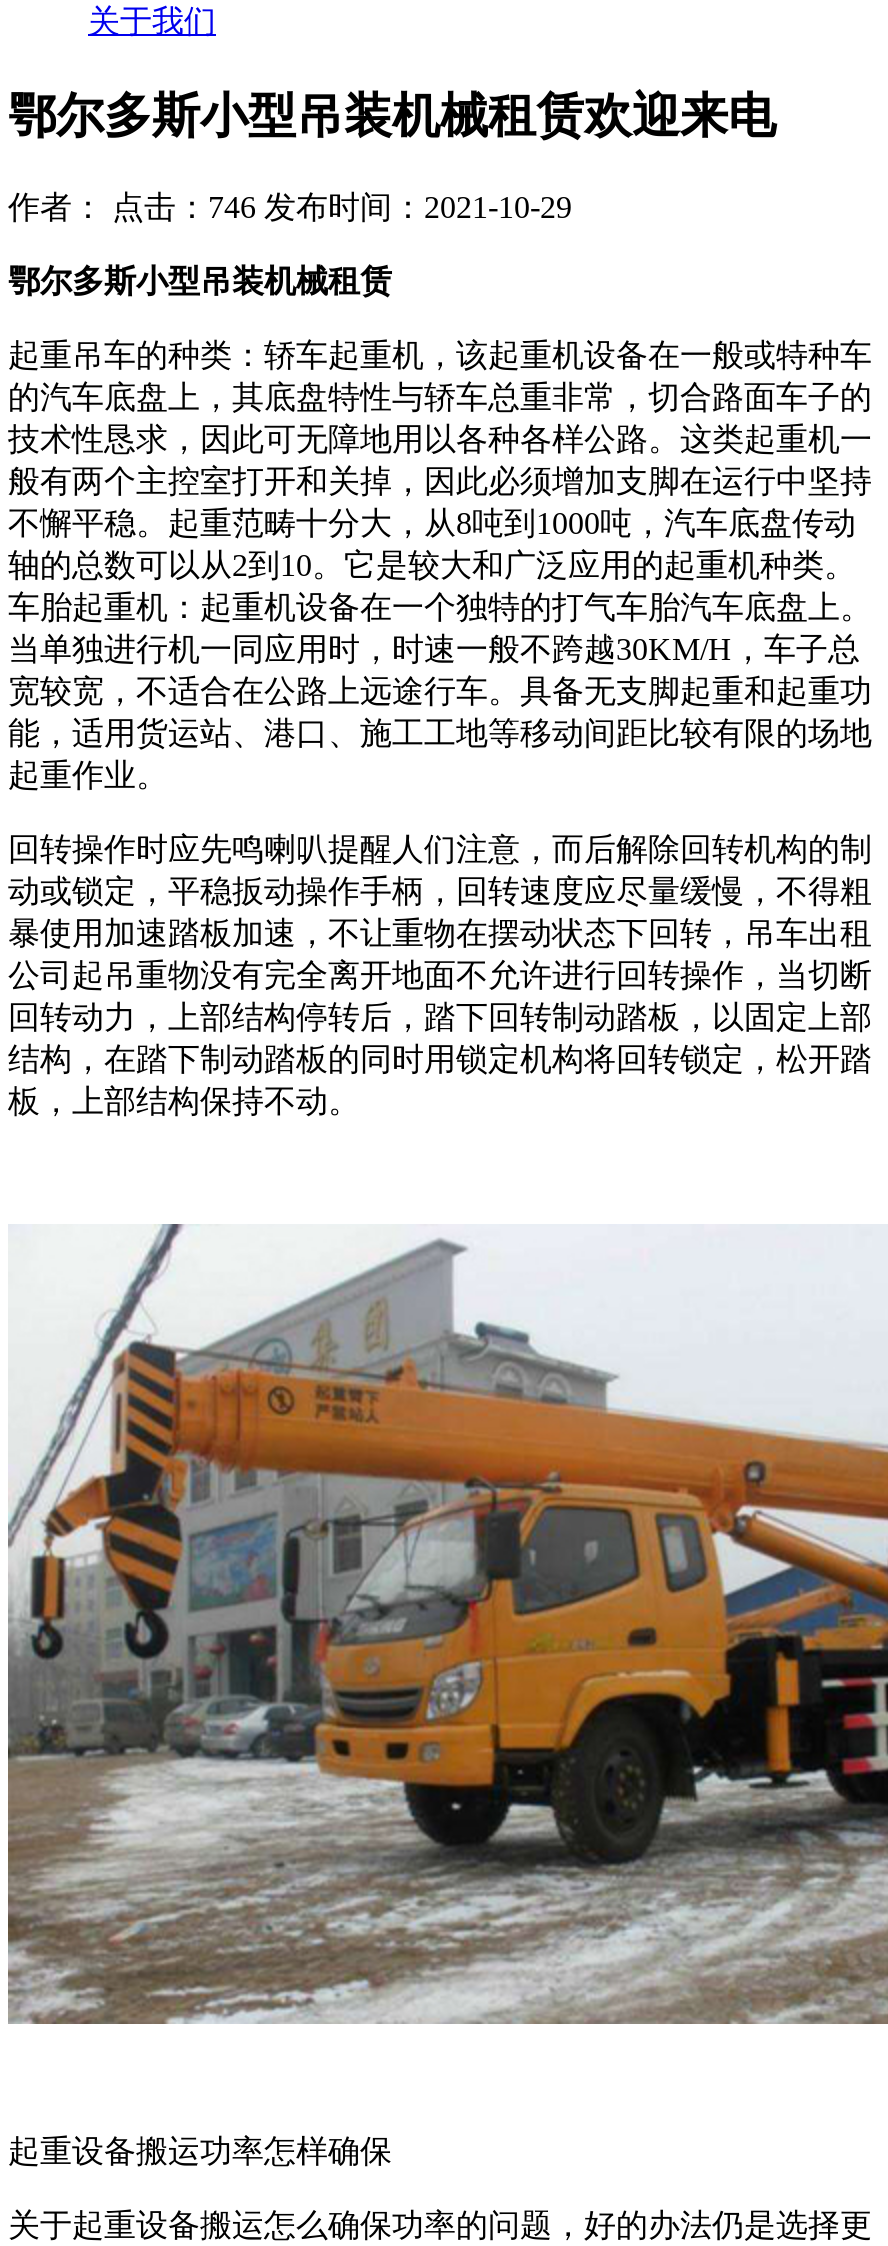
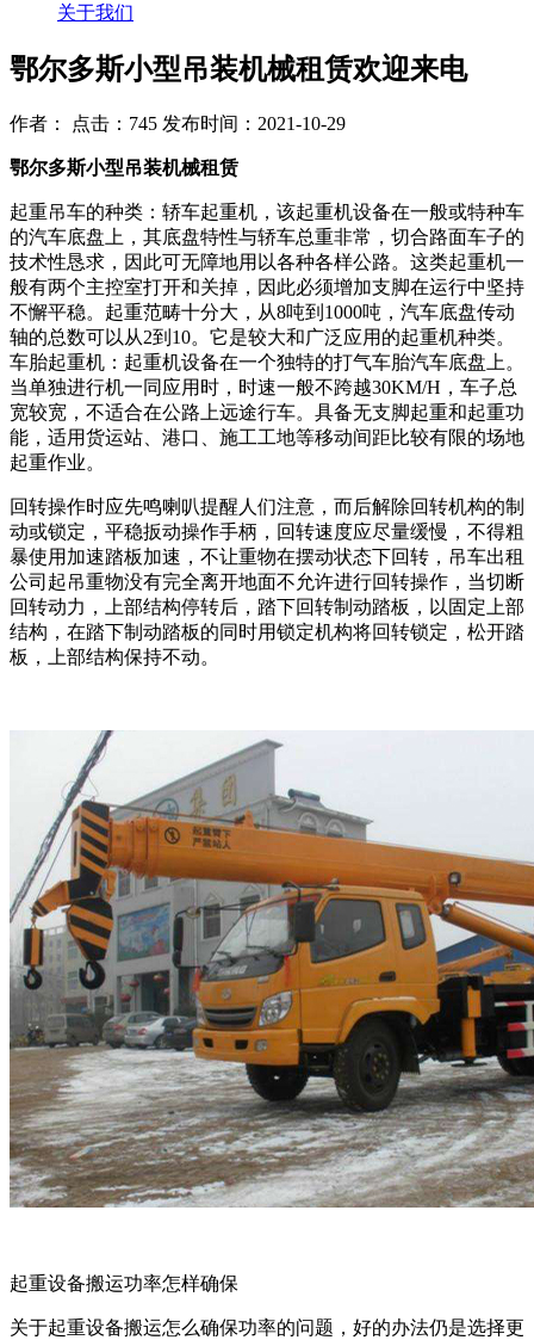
[8,190,572,224] 作者： 点击：746 发布时间：2021-10-29 -> [10,113,346,133] 作者： 点击：745 发布时间：2021-10-29

